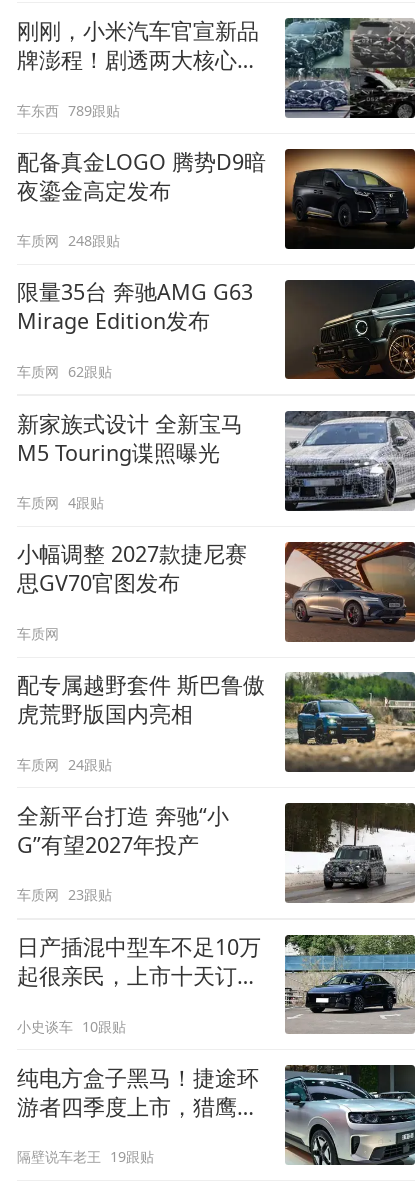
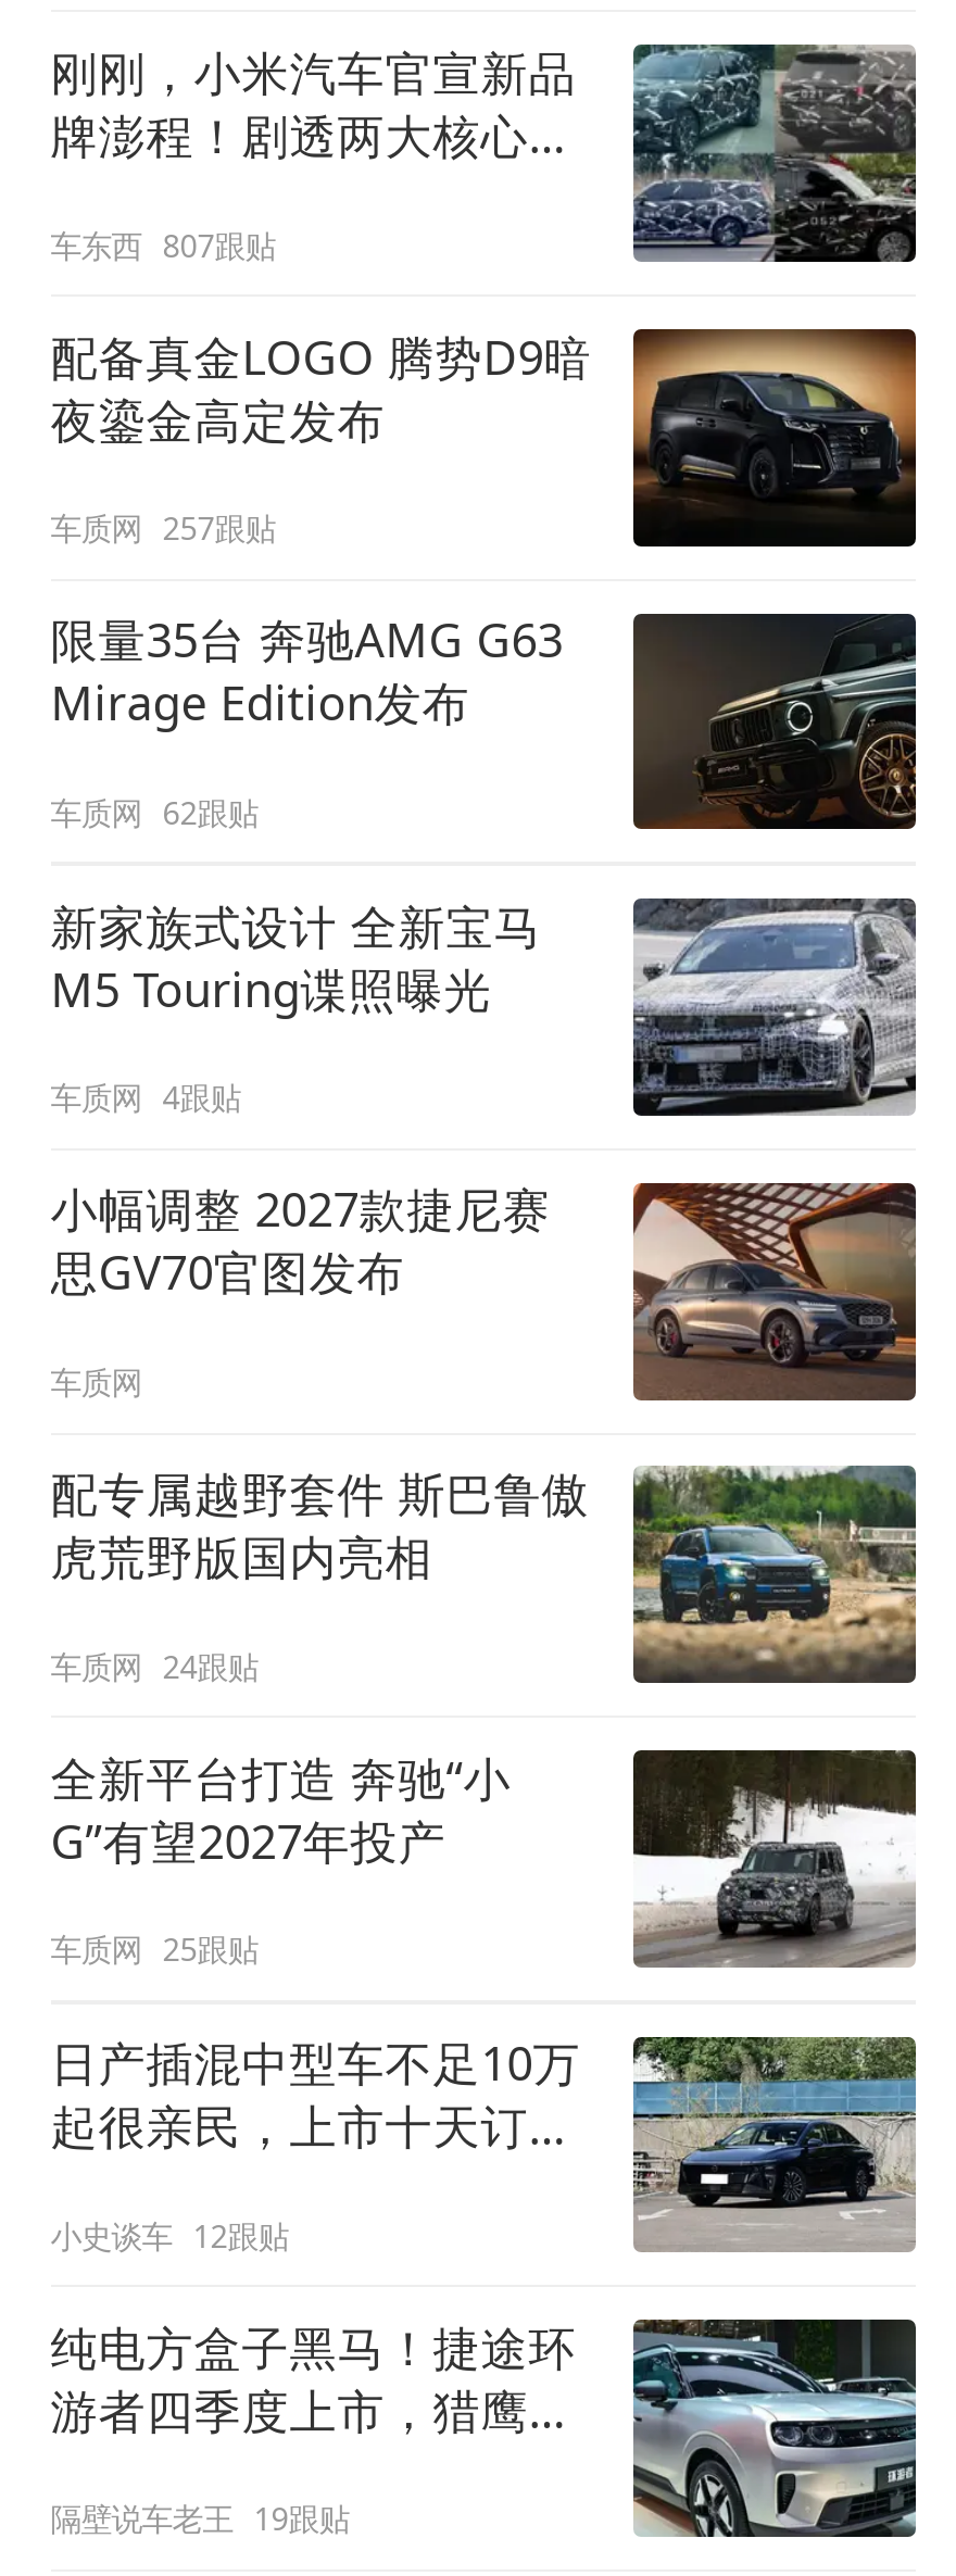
[17,100,120,119] 车东西 789跟贴 -> [50,224,276,265] 车东西 807跟贴
[17,231,120,250] 车质网 248跟贴 -> [50,508,276,549] 车质网 257跟贴
[17,885,112,904] 车质网 23跟贴 -> [50,1929,258,1970] 车质网 25跟贴
[17,1017,126,1036] 小史谈车 10跟贴 -> [50,2215,289,2256] 小史谈车 12跟贴

